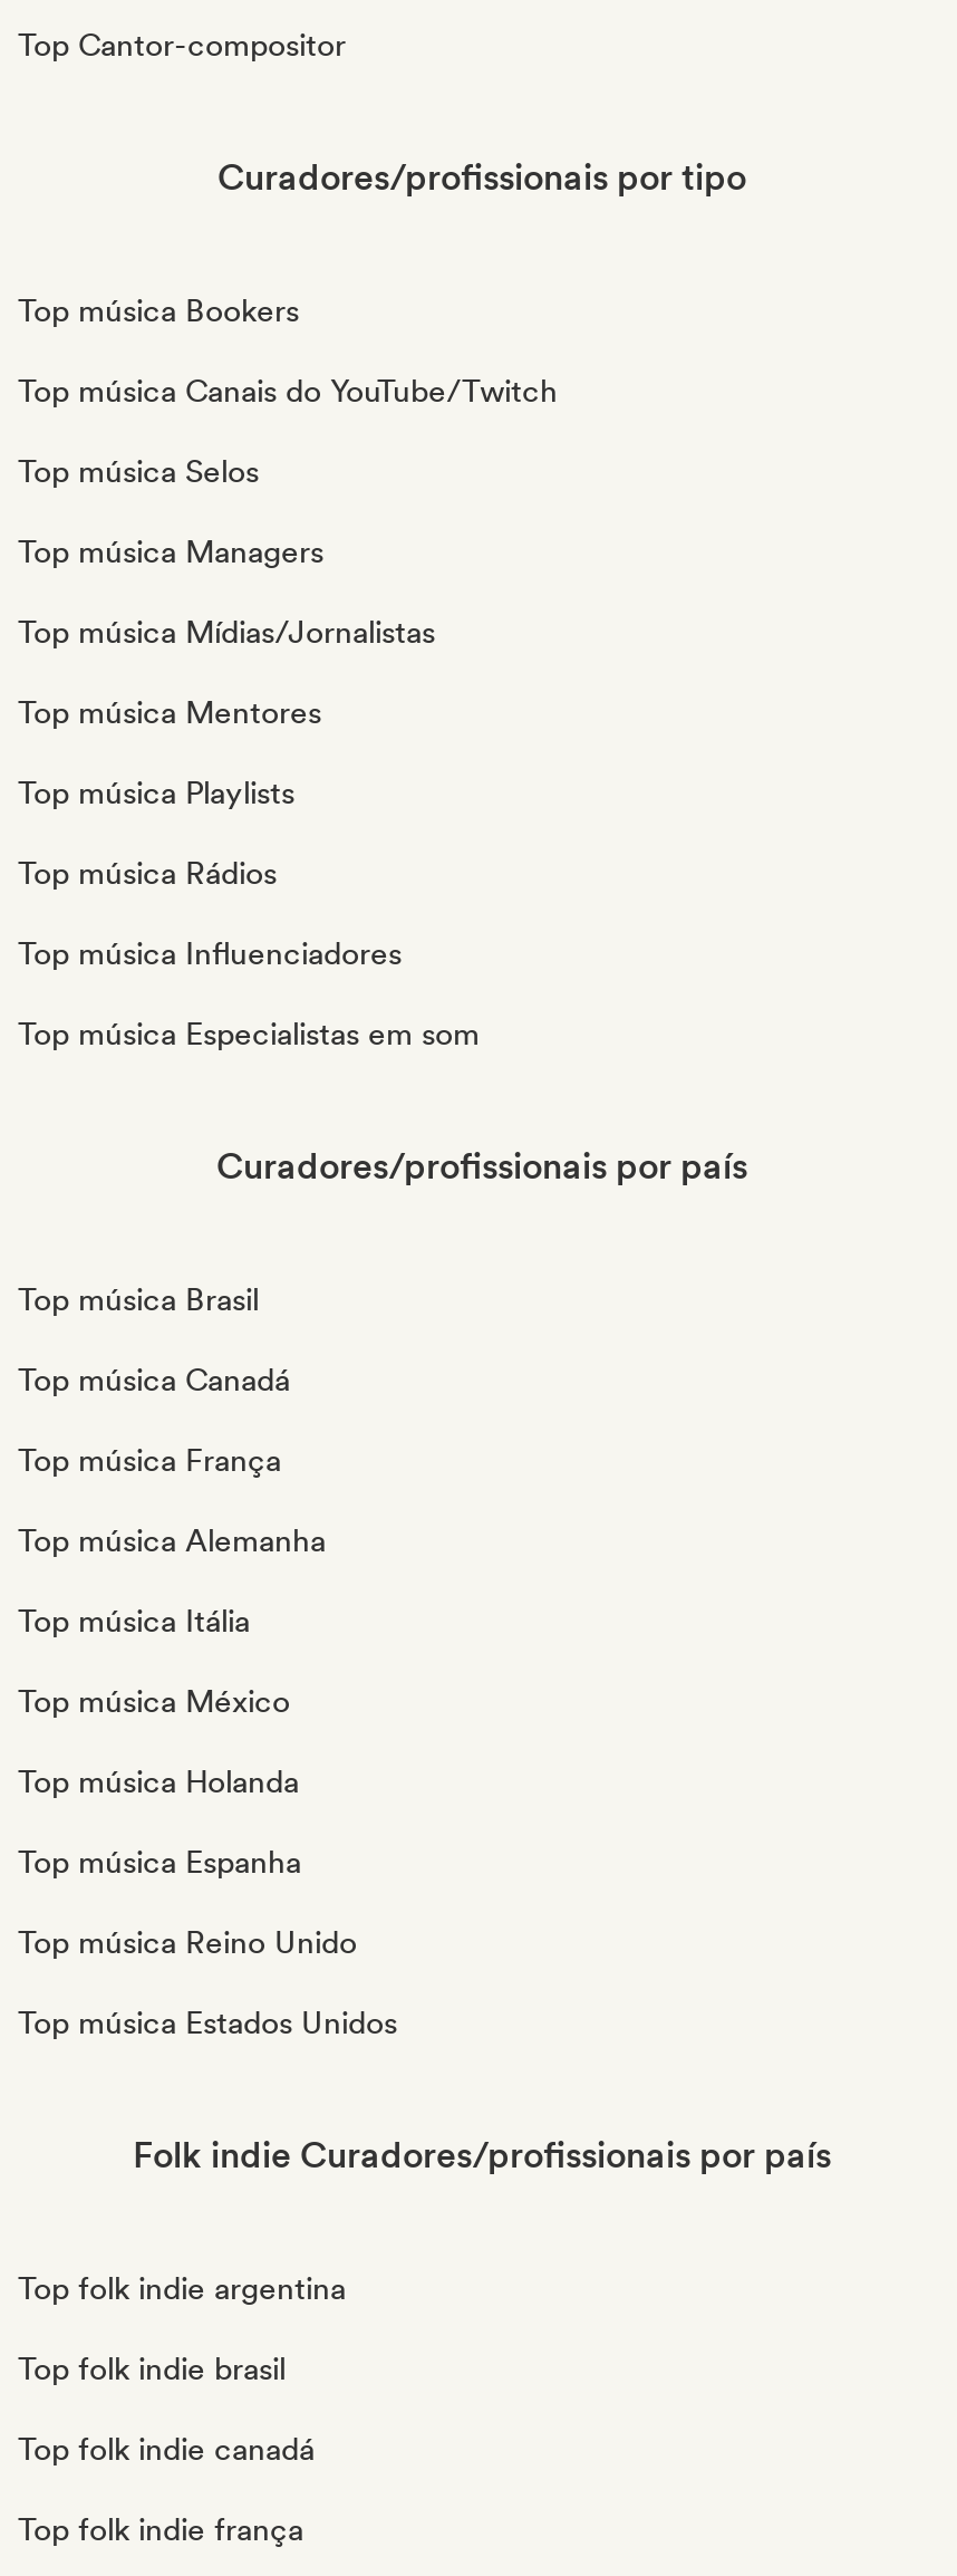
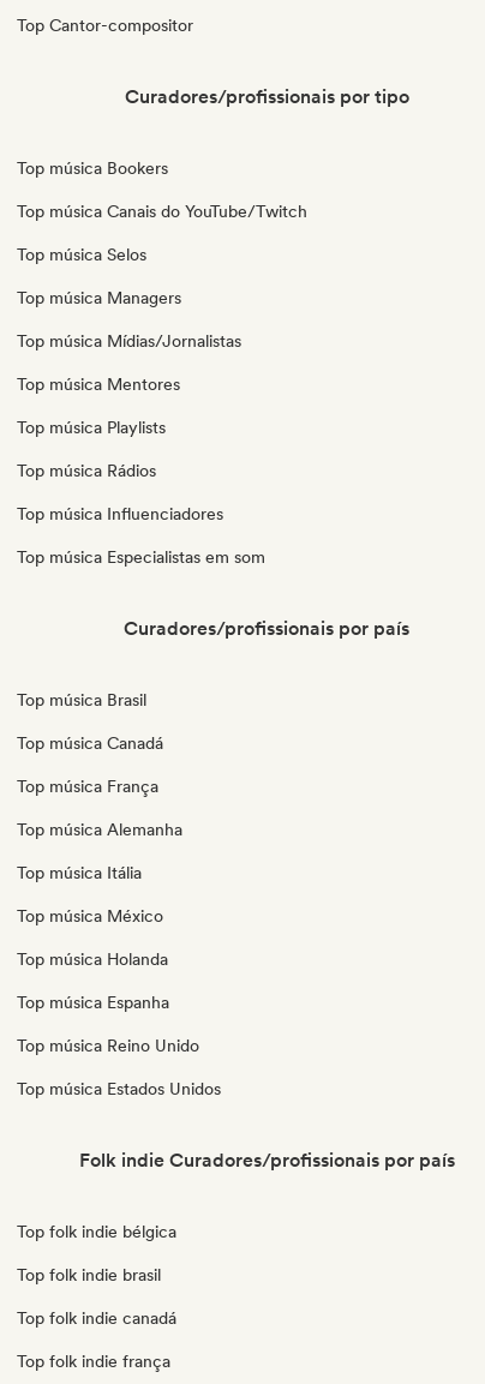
[18,2270,346,2306] Top folk indie argentina -> [17,1222,176,1241] Top folk indie bélgica

